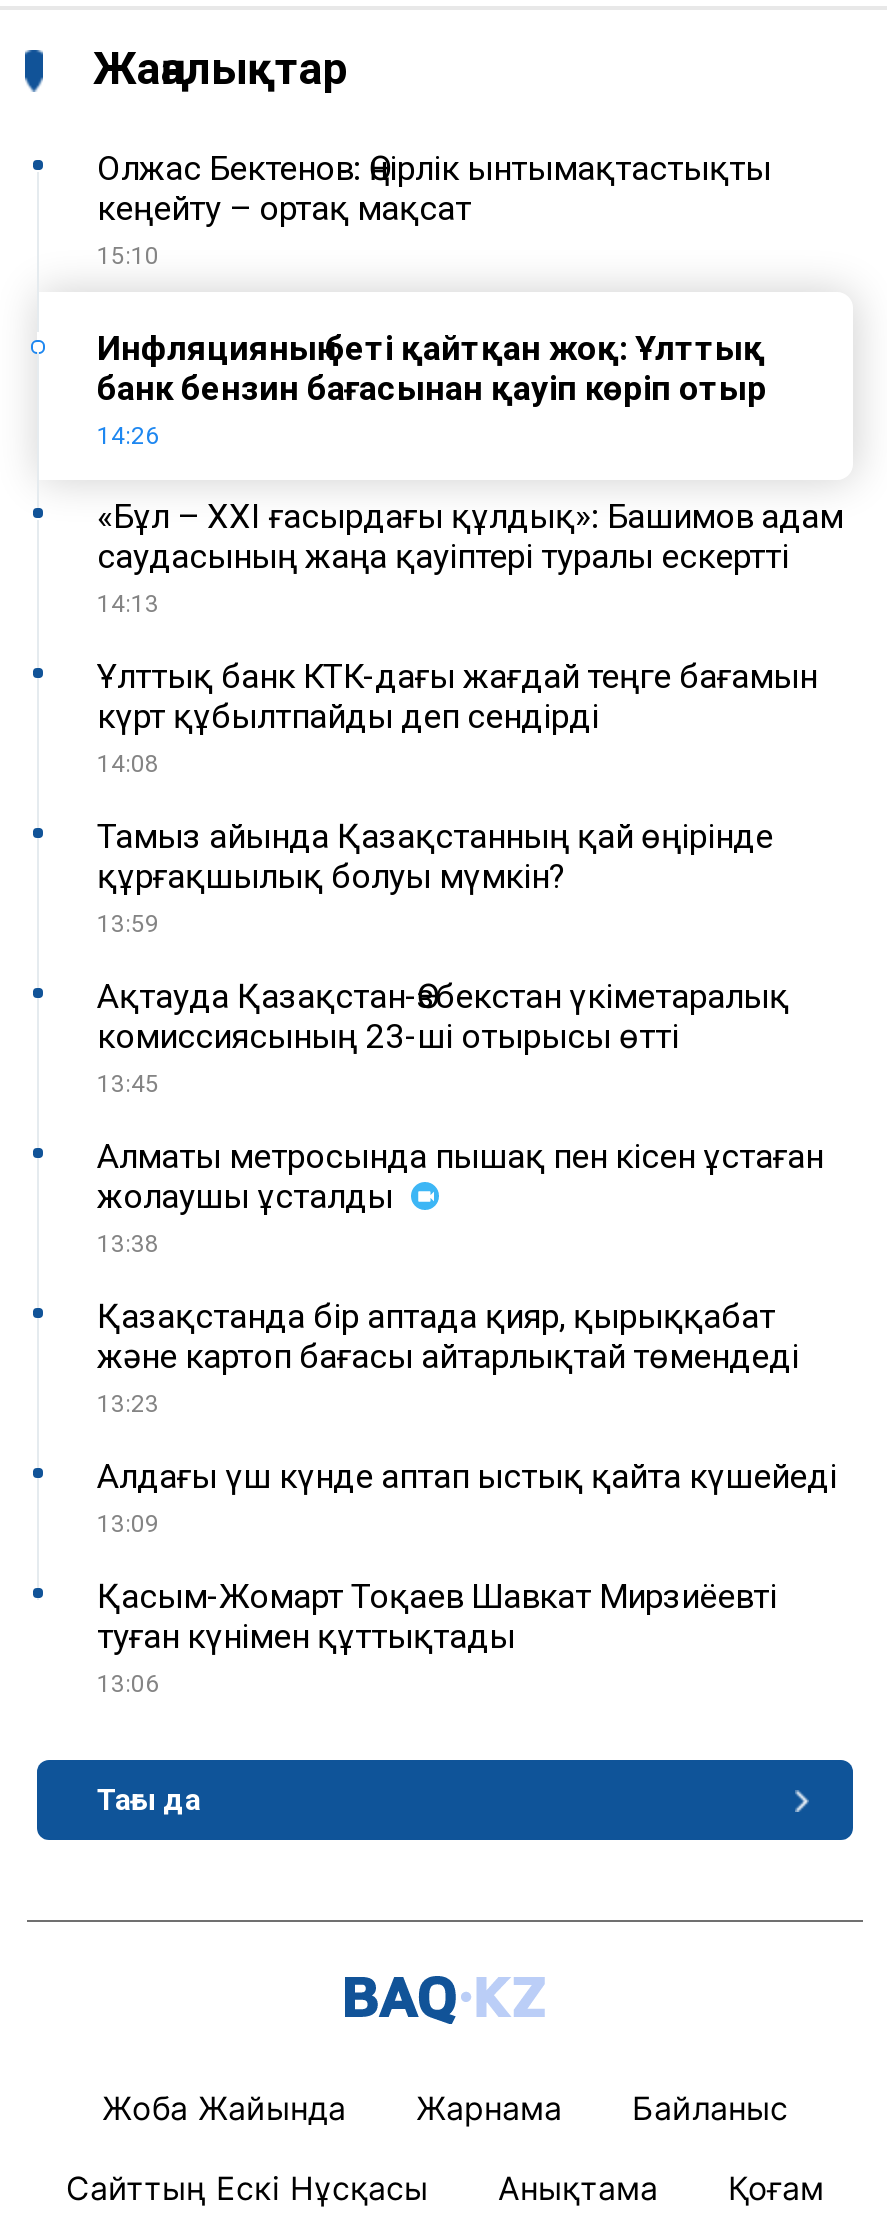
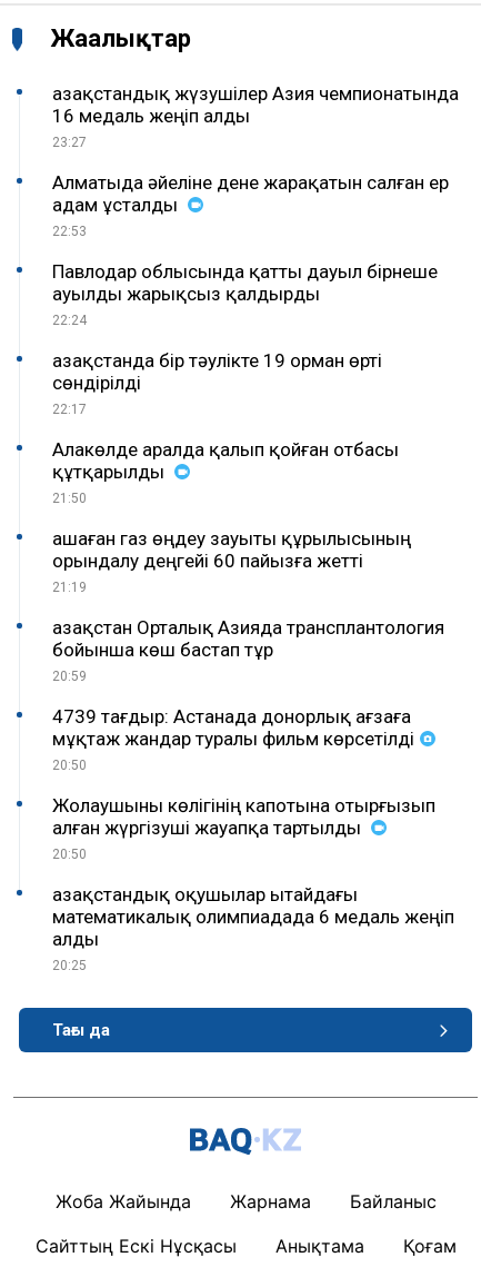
[97,149,771,271] Олжас Бектенов: Өңірлік ынтымақтастықты | кеңейту – ортақ мақсат | 15:10 -> [52,83,459,151] Қазақстандық жүзушілер Азия чемпионатында | 16 медаль жеңіп алды | 23:27
[97,329,767,451] Инфляцияның беті қайтқан жоқ: Ұлттық | банк бензин бағасынан қауіп көріп отыр | 14:26 -> [52,172,449,239] Алматыда әйеліне дене жарақатын салған ер | адам ұсталды | 22:53
[97,497,843,619] «Бұл – XXI ғасырдағы құлдық»: Башимов адам | саудасының жаңа қауіптері туралы ескертті | 14:13 -> [52,261,438,328] Павлодар облысында қатты дауыл бірнеше | ауылды жарықсыз қалдырды | 22:24
[97,657,817,779] Ұлттық банк КТК-дағы жағдай теңге бағамын | күрт құбылтпайды деп сендірді | 14:08 -> [52,350,382,417] Қазақстанда бір тәулікте 19 орман өрті | сөндірілді | 22:17
[97,817,773,939] Тамыз айында Қазақстанның қай өңірінде | құрғақшылық болуы мүмкін? | 13:59 -> [52,439,399,506] Алакөлде аралда қалып қойған отбасы | құтқарылды | 21:50
[97,977,789,1099] Ақтауда Қазақстан-Өзбекстан үкіметаралық | комиссиясының 23-ші отырысы өтті | 13:45 -> [52,528,411,595] Қашаған газ өңдеу зауыты құрылысының | орындалу деңгейі 60 пайызға жетті | 21:19
[97,1137,823,1259] Алматы метросында пышақ пен кісен ұстаған | жолаушы ұсталды | 13:38 -> [52,617,444,684] Қазақстан Орталық Азияда трансплантология | бойынша көш бастап тұр | 20:59
[97,1297,799,1419] Қазақстанда бір аптада қияр, қырыққабат | және картоп бағасы айтарлықтай төмендеді | 13:23 -> [52,706,414,773] 4739 тағдыр: Астанада донорлық ағзаға | мұқтаж жандар туралы фильм көрсетілді | 20:50
[97,1457,837,1539] Алдағы үш күнде аптап ыстық қайта күшейеді | 13:09 -> [52,795,435,862] Жолаушыны көлігінің капотына отырғызып | алған жүргізуші жауапқа тартылды | 20:50
[97,1577,777,1699] Қасым-Жомарт Тоқаев Шавкат Мирзиёевті | туған күнімен құттықтады | 13:06 -> [52,884,454,974] Қазақстандық оқушылар Қытайдағы | математикалық олимпиадада 6 медаль жеңіп | алды | 20:25

